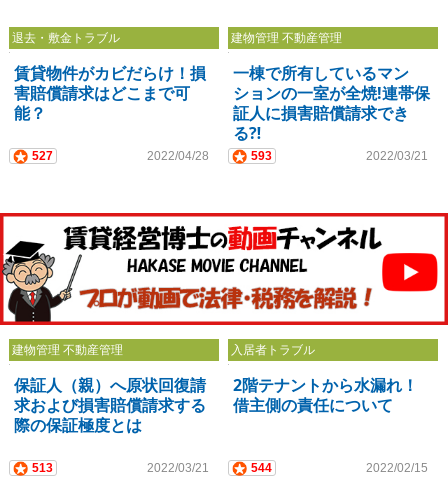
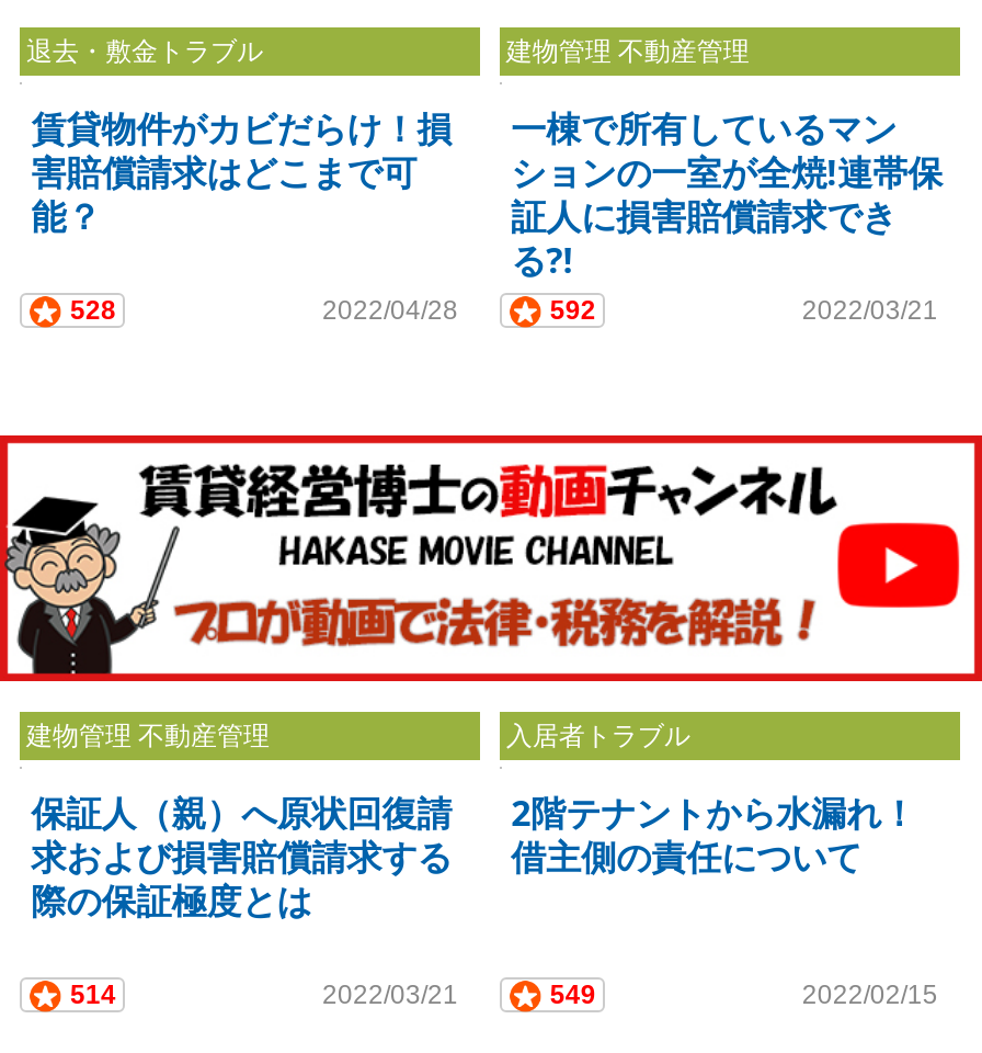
[32,149,53,163] 527 -> [70,294,116,325] 528
[251,149,272,163] 593 -> [550,294,596,325] 592
[32,461,53,475] 513 -> [70,979,116,1010] 514
[251,461,272,475] 544 -> [550,979,596,1010] 549

